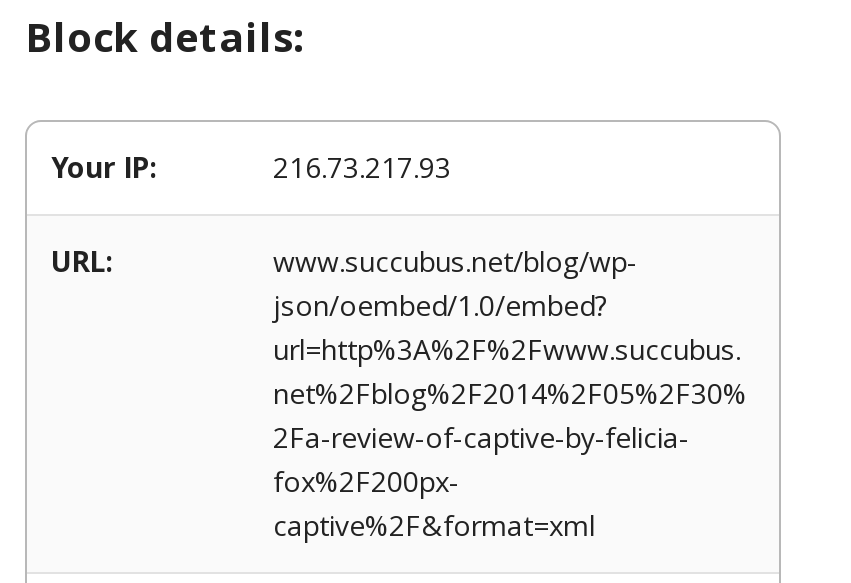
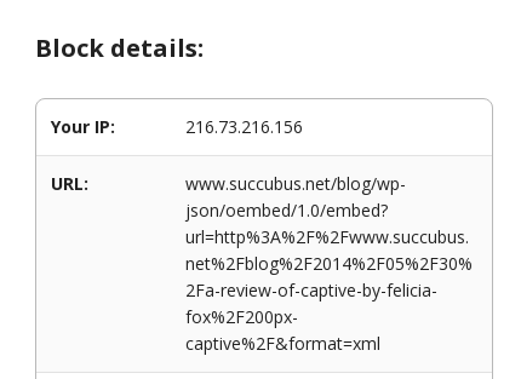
[273,148,451,186] 216.73.217.93 -> [185,115,303,138] 216.73.216.156

